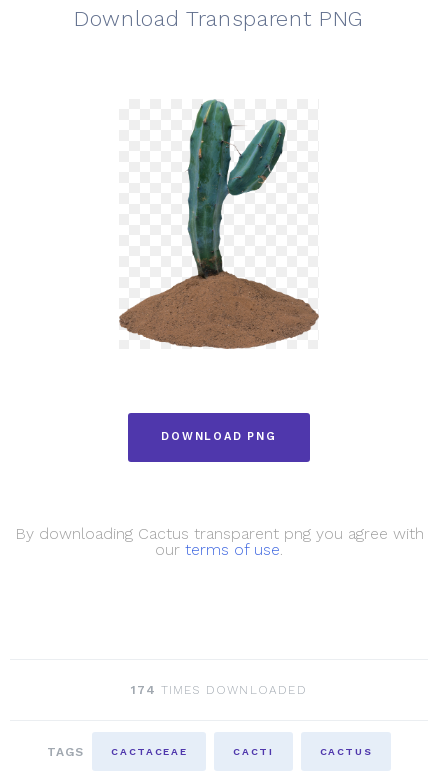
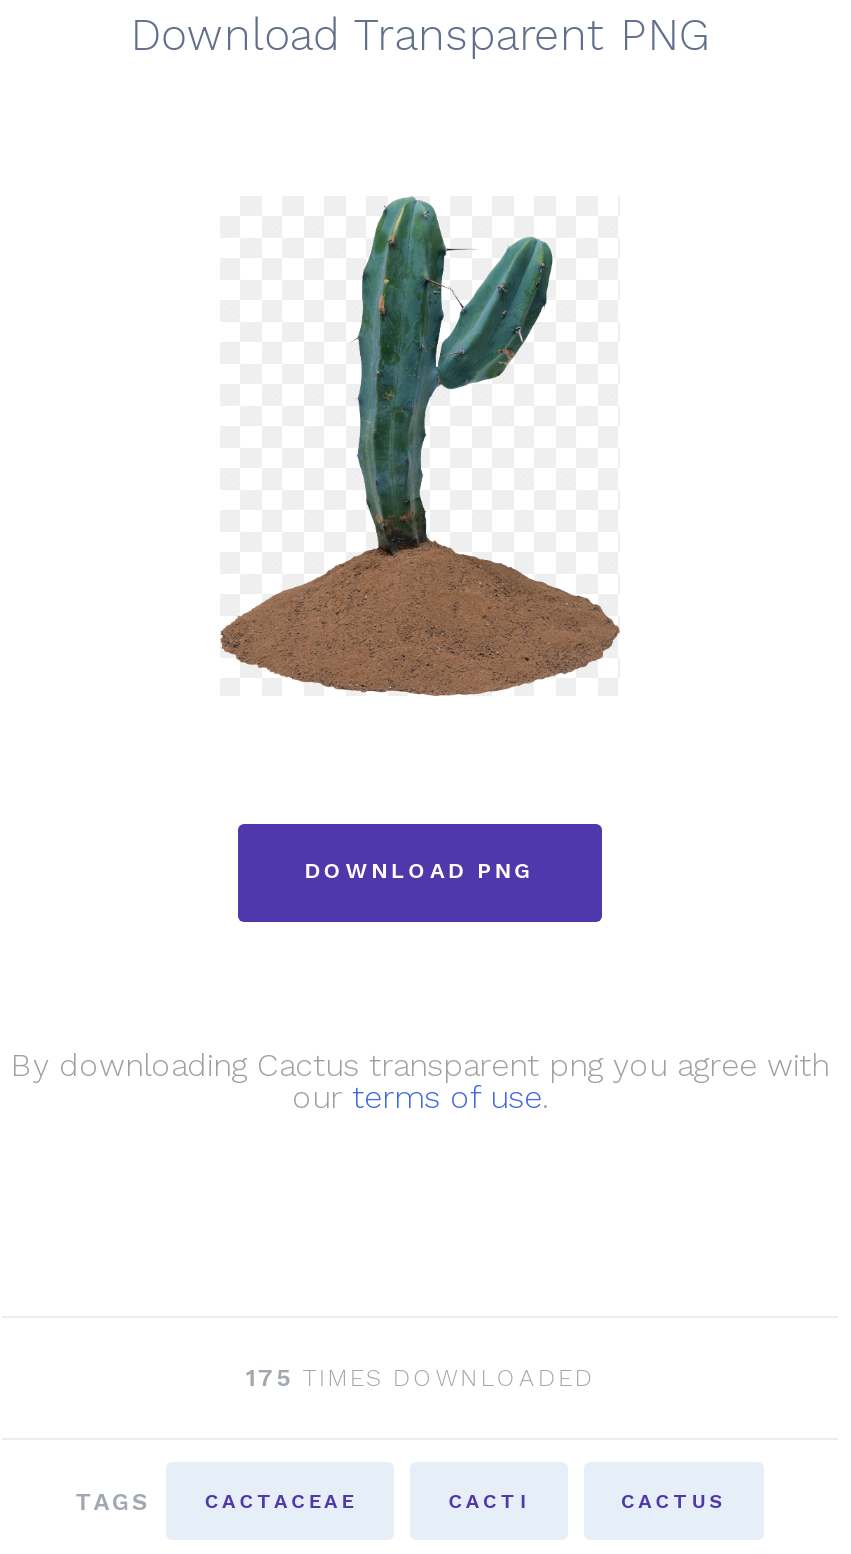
[131,683,307,697] 174 TIMES DOWNLOADED -> [245,1365,595,1393] 175 TIMES DOWNLOADED

